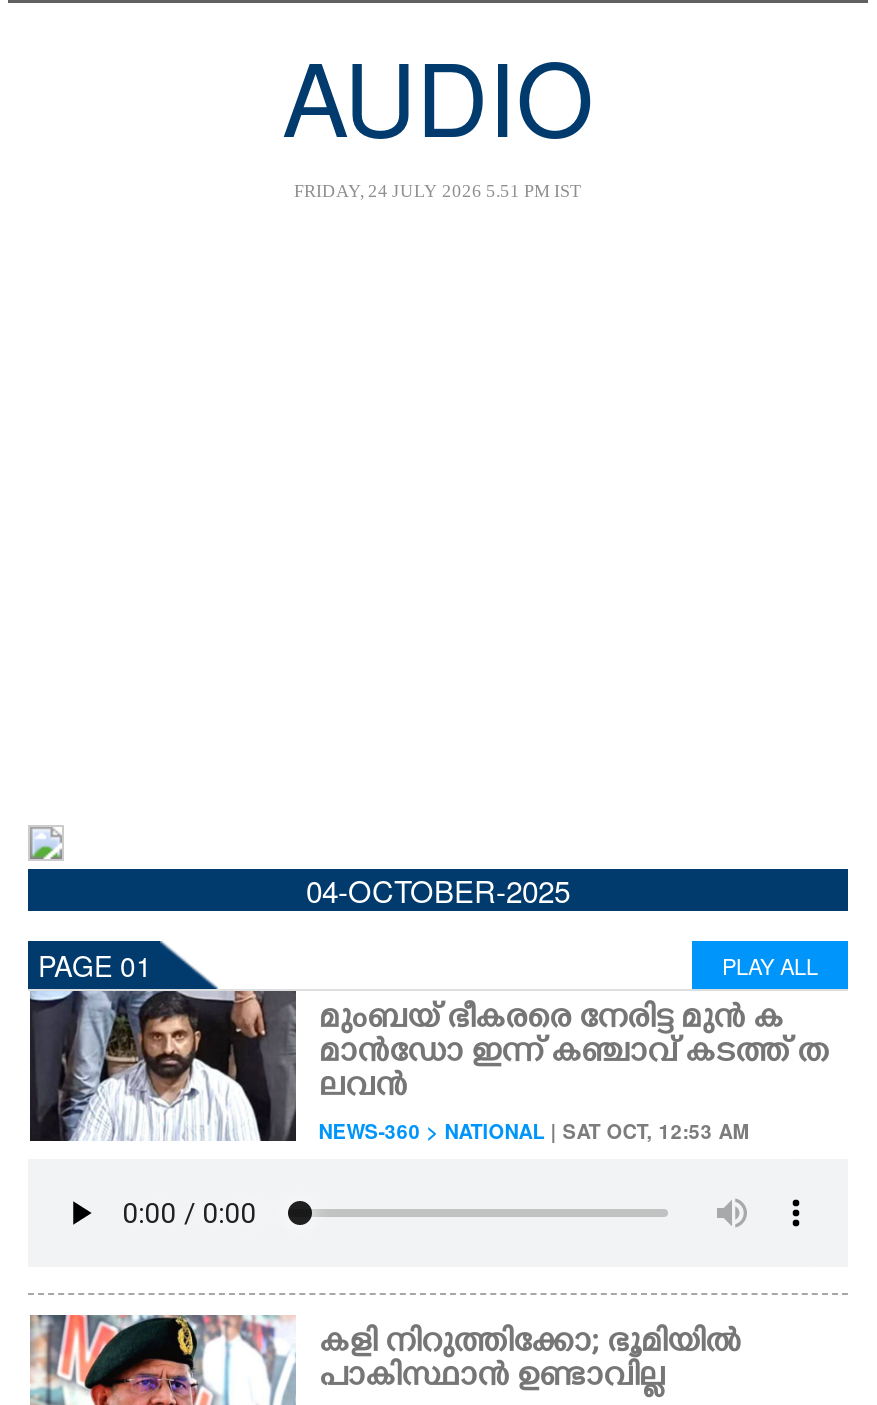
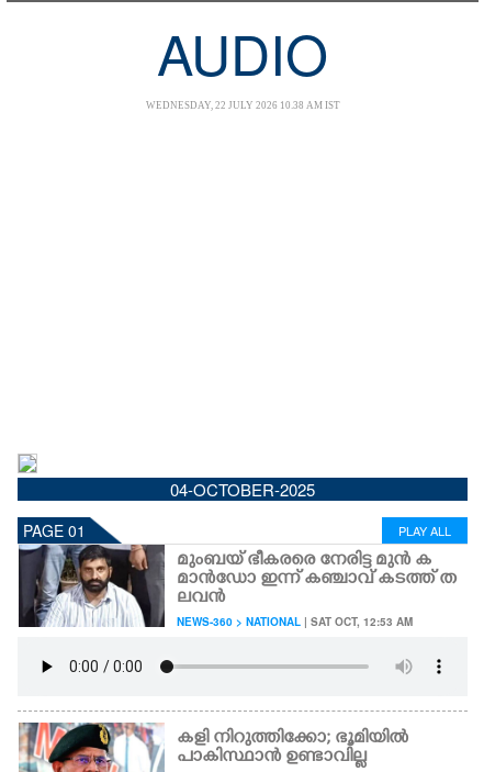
[294,181,582,201] FRIDAY, 24 JULY 2026 5.51 PM IST -> [145,100,340,111] WEDNESDAY, 22 JULY 2026 10.38 AM IST

